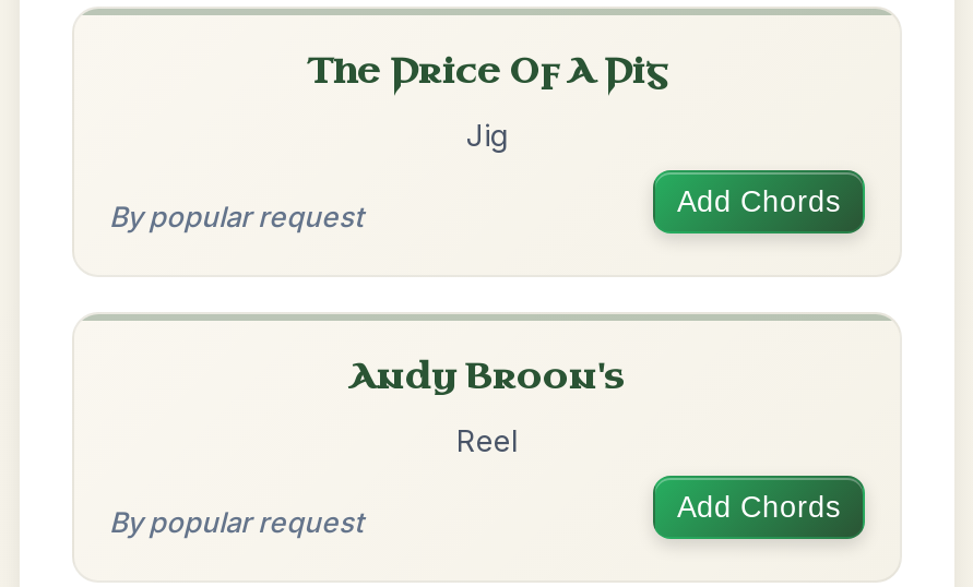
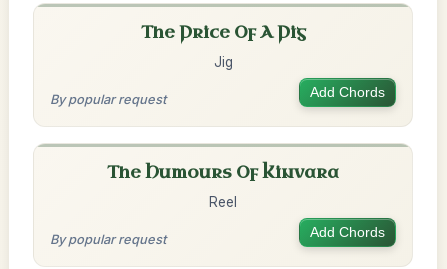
[348,354,626,399] Andy Broon's -> [107,162,339,183] The Humours Of Kinvara

